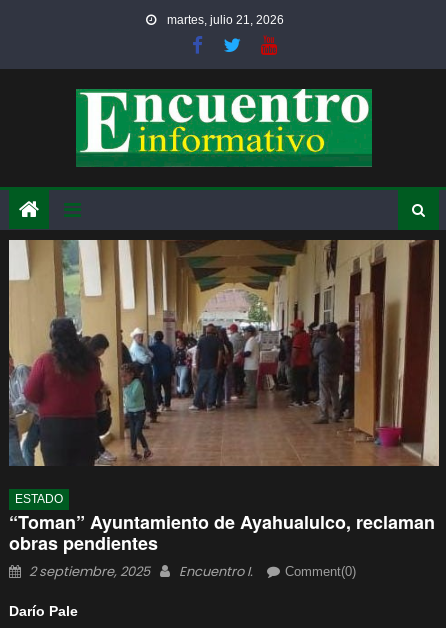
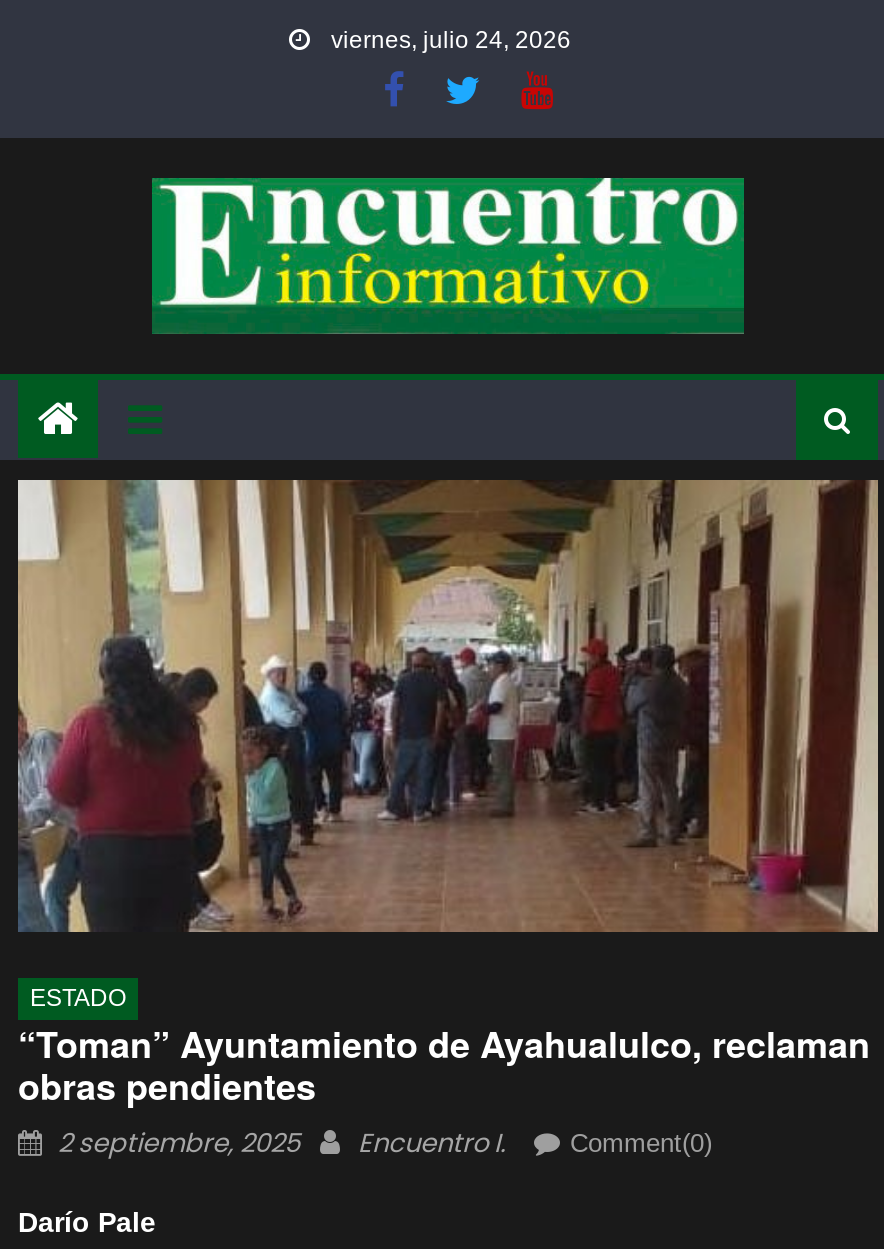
[164,13,284,27] martes, julio 21, 2026 -> [325,26,571,54] viernes, julio 24, 2026

